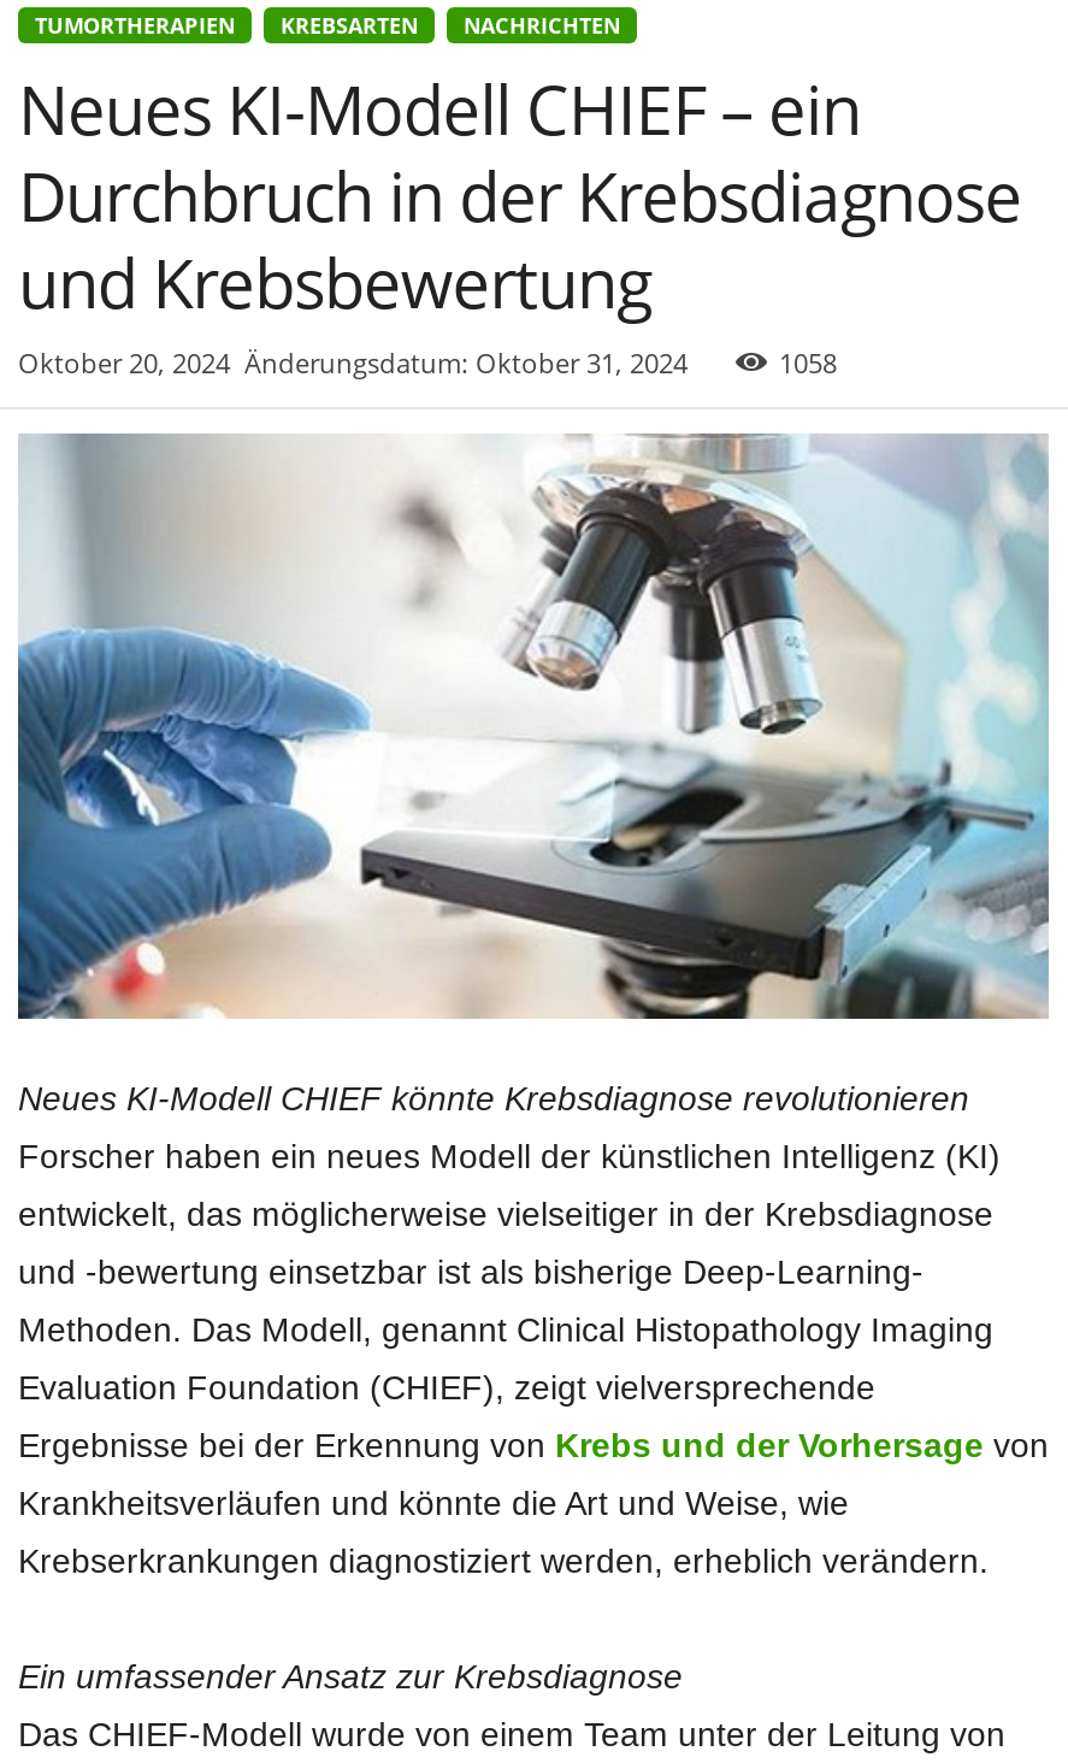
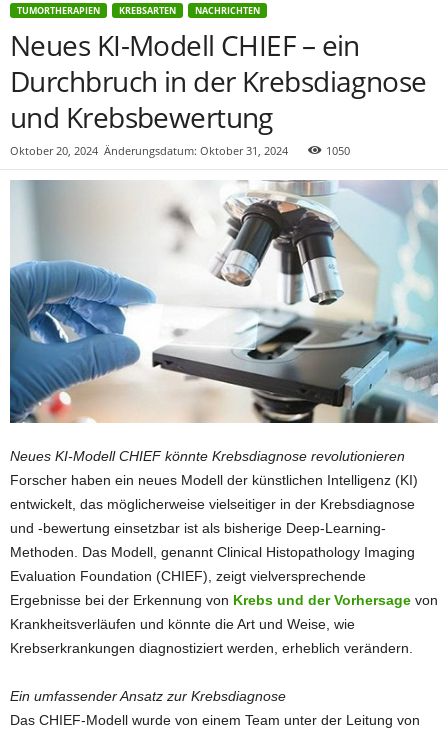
[779,344,837,381] 1058 -> [326,143,350,158] 1050

